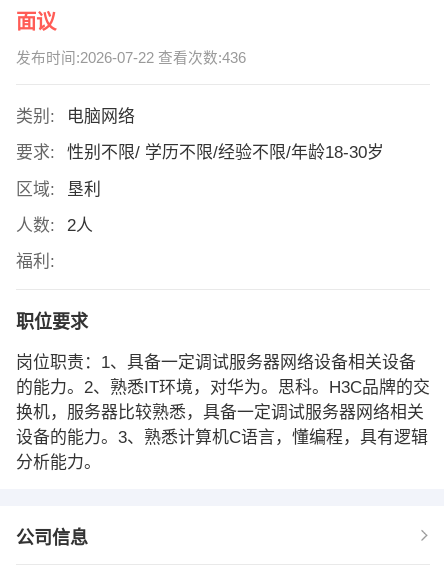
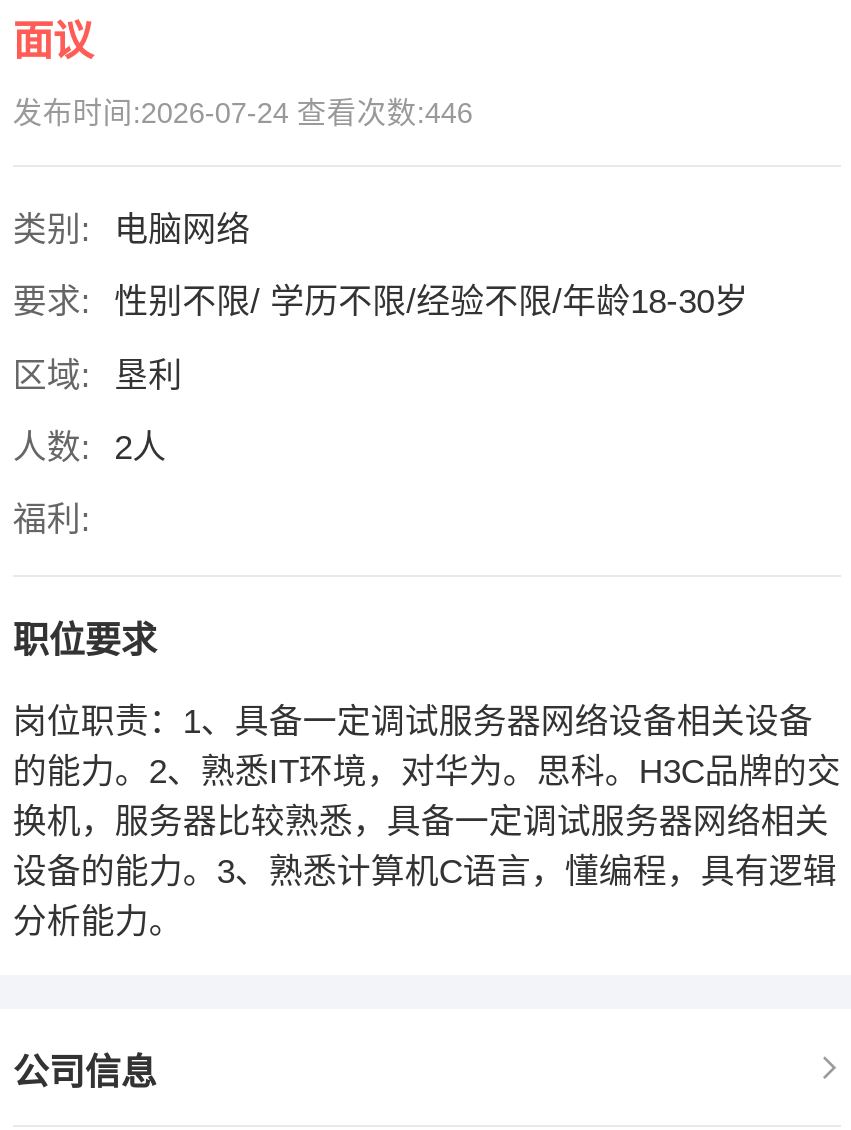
[16,50,246,66] 发布时间:2026-07-22 查看次数:436 -> [13,97,473,129] 发布时间:2026-07-24 查看次数:446

